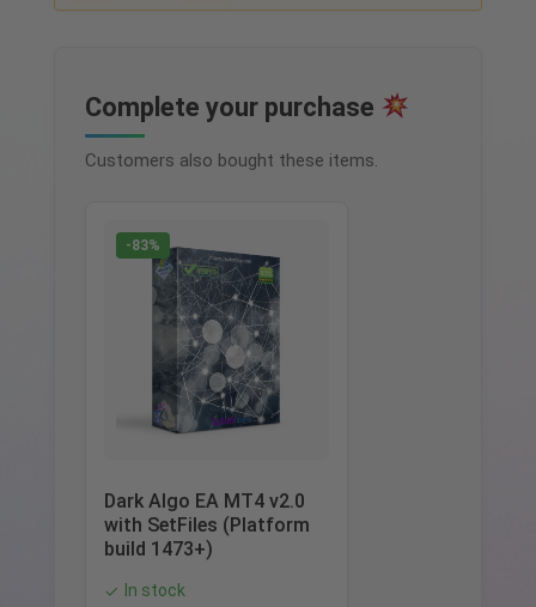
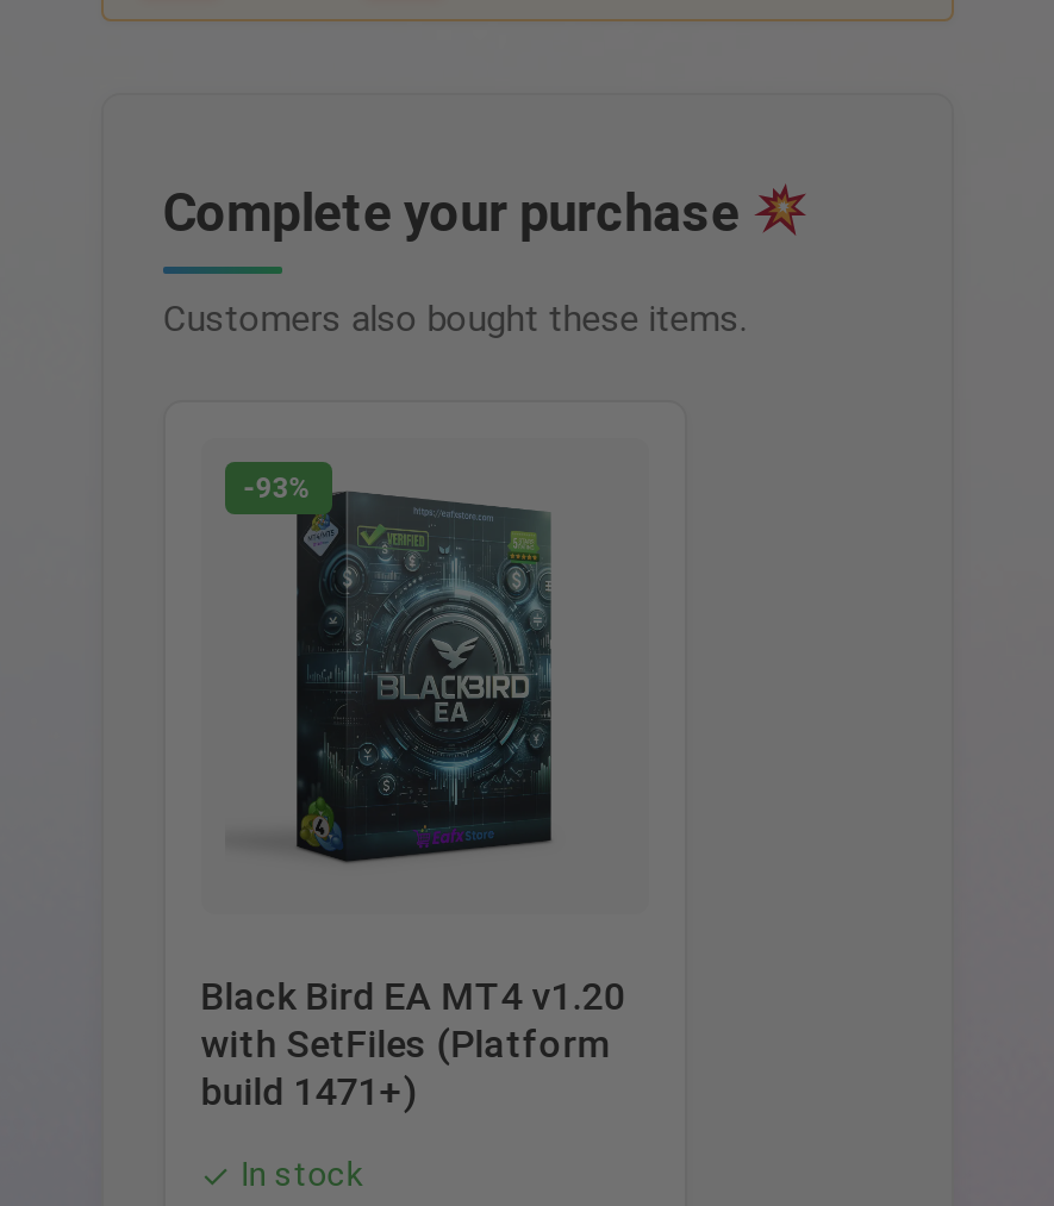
[125,237,280,433] [image] | -83% -> [244,471,551,862] [image] | -93%
[104,490,305,512] Dark Algo EA MT4 v2.0 -> [201,974,625,1019] Black Bird EA MT4 v1.20
[104,538,213,560] build 1473+) -> [201,1069,418,1114] build 1471+)

